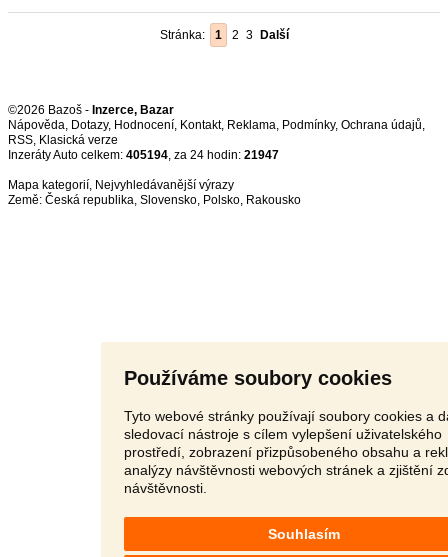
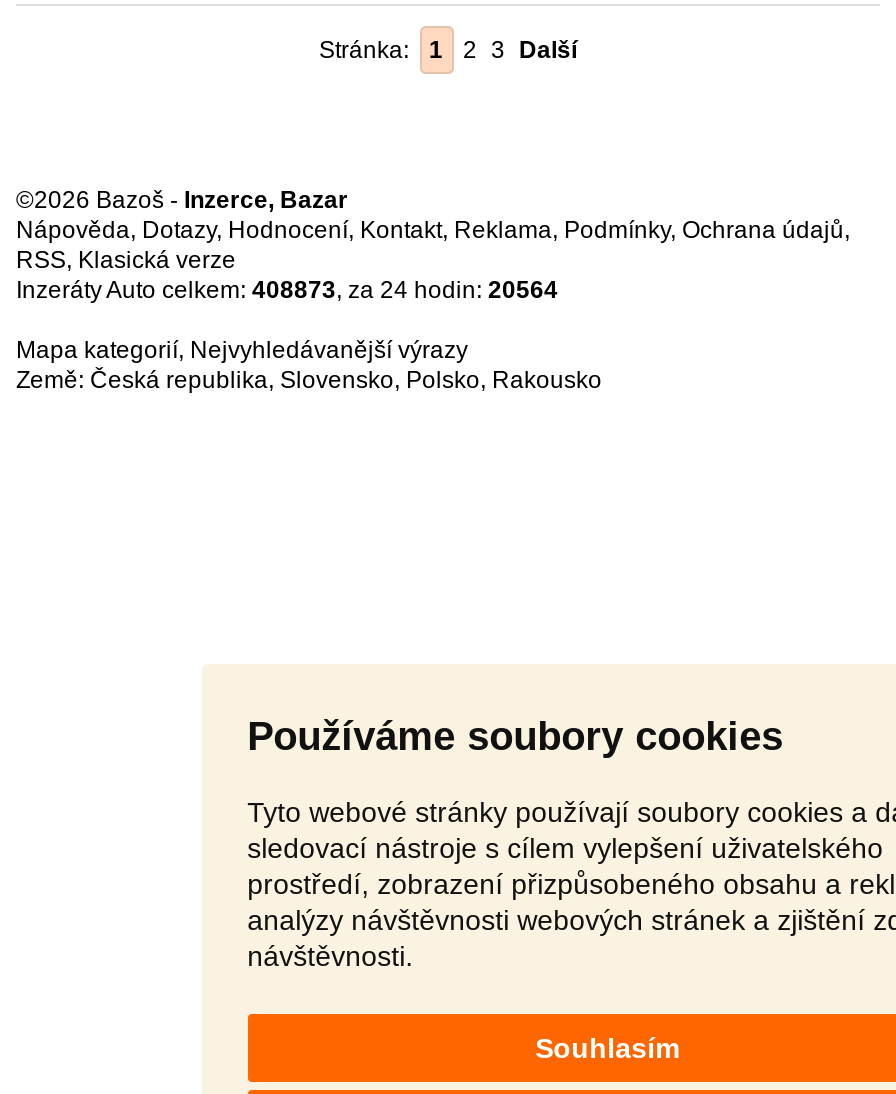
[8,148,279,162] Inzeráty Auto celkem: 405194, za 24 hodin: 21947 -> [16,276,558,304] Inzeráty Auto celkem: 408873, za 24 hodin: 20564

